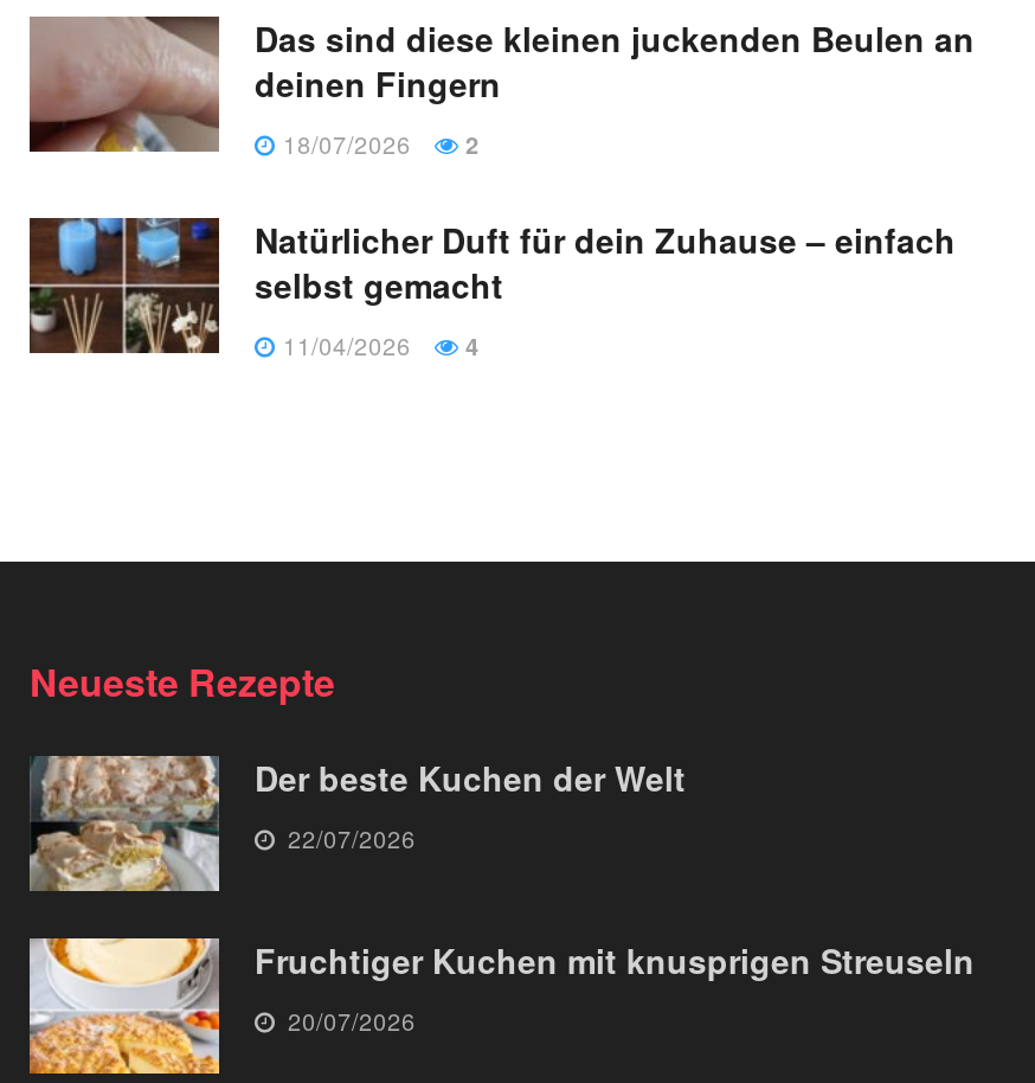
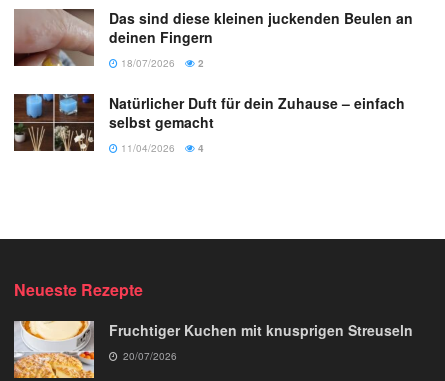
[30,753,686,893] [image] | Der beste Kuchen der Welt | 22/07/2026 -> none

